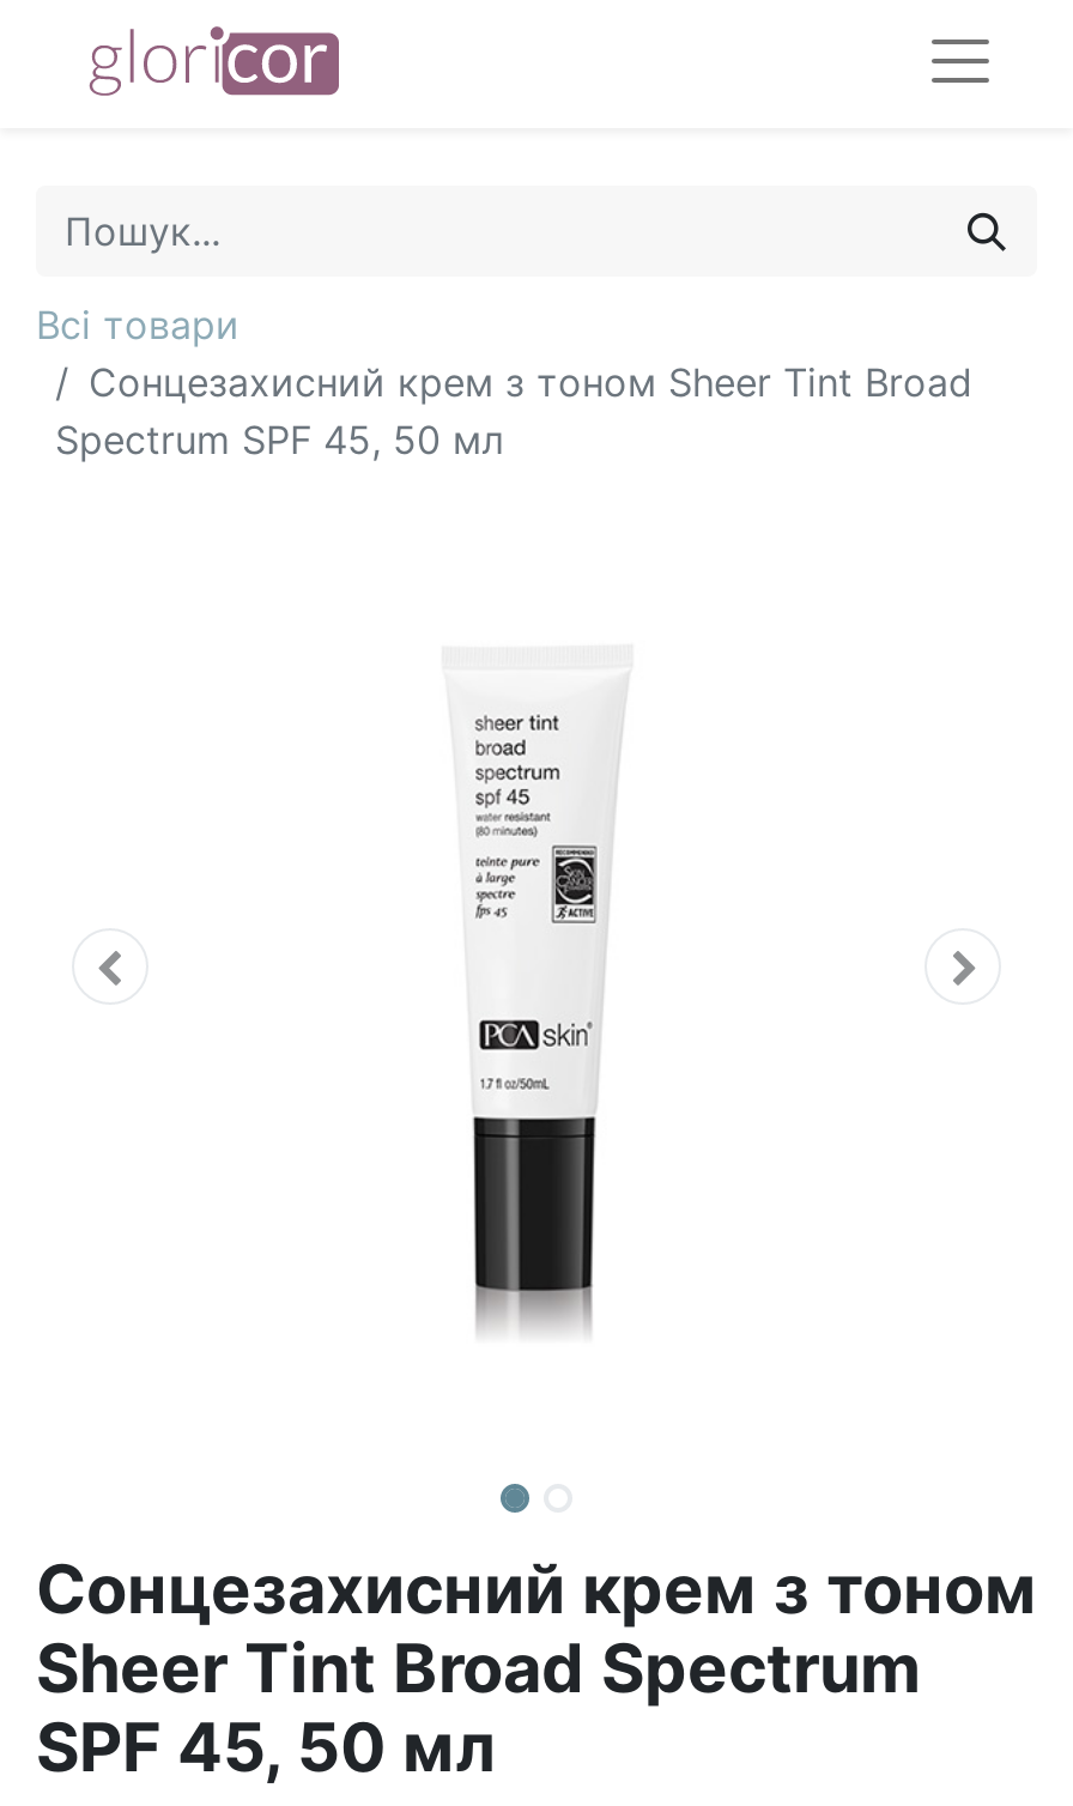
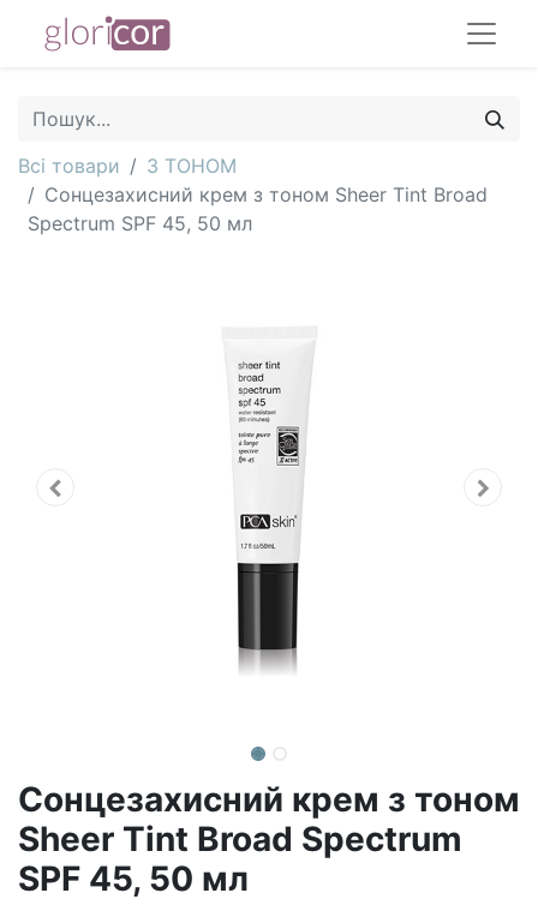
none -> [147,154,237,178] З ТОНОМ

